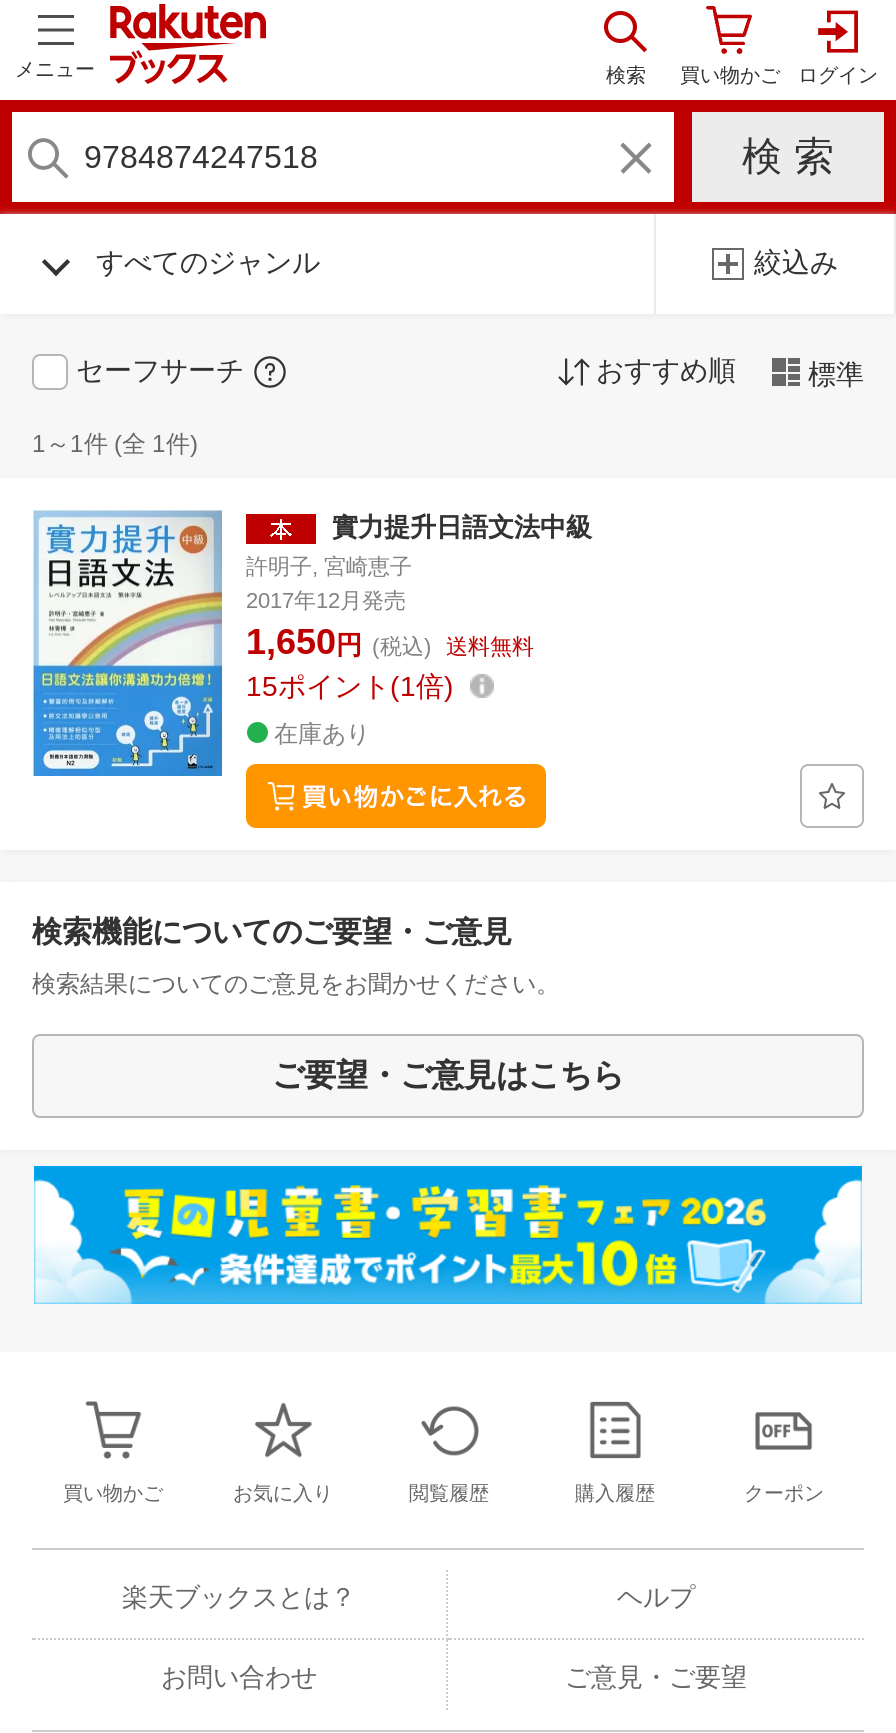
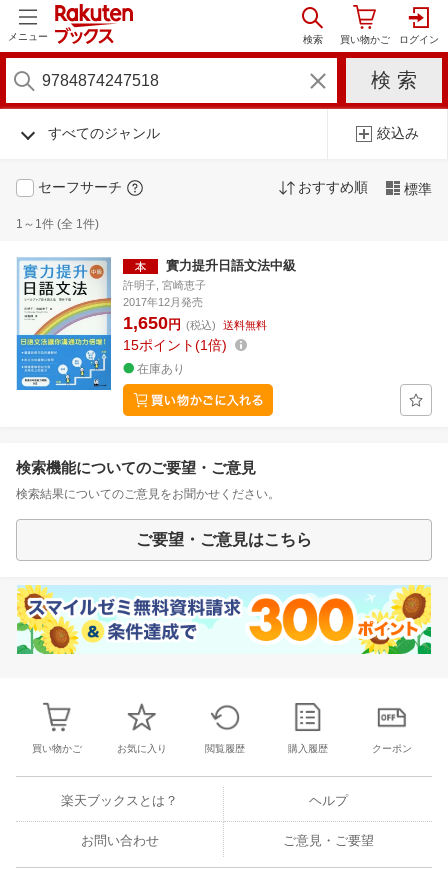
[32,1164,864,1306] [image] -> [16,584,432,655] [image]

